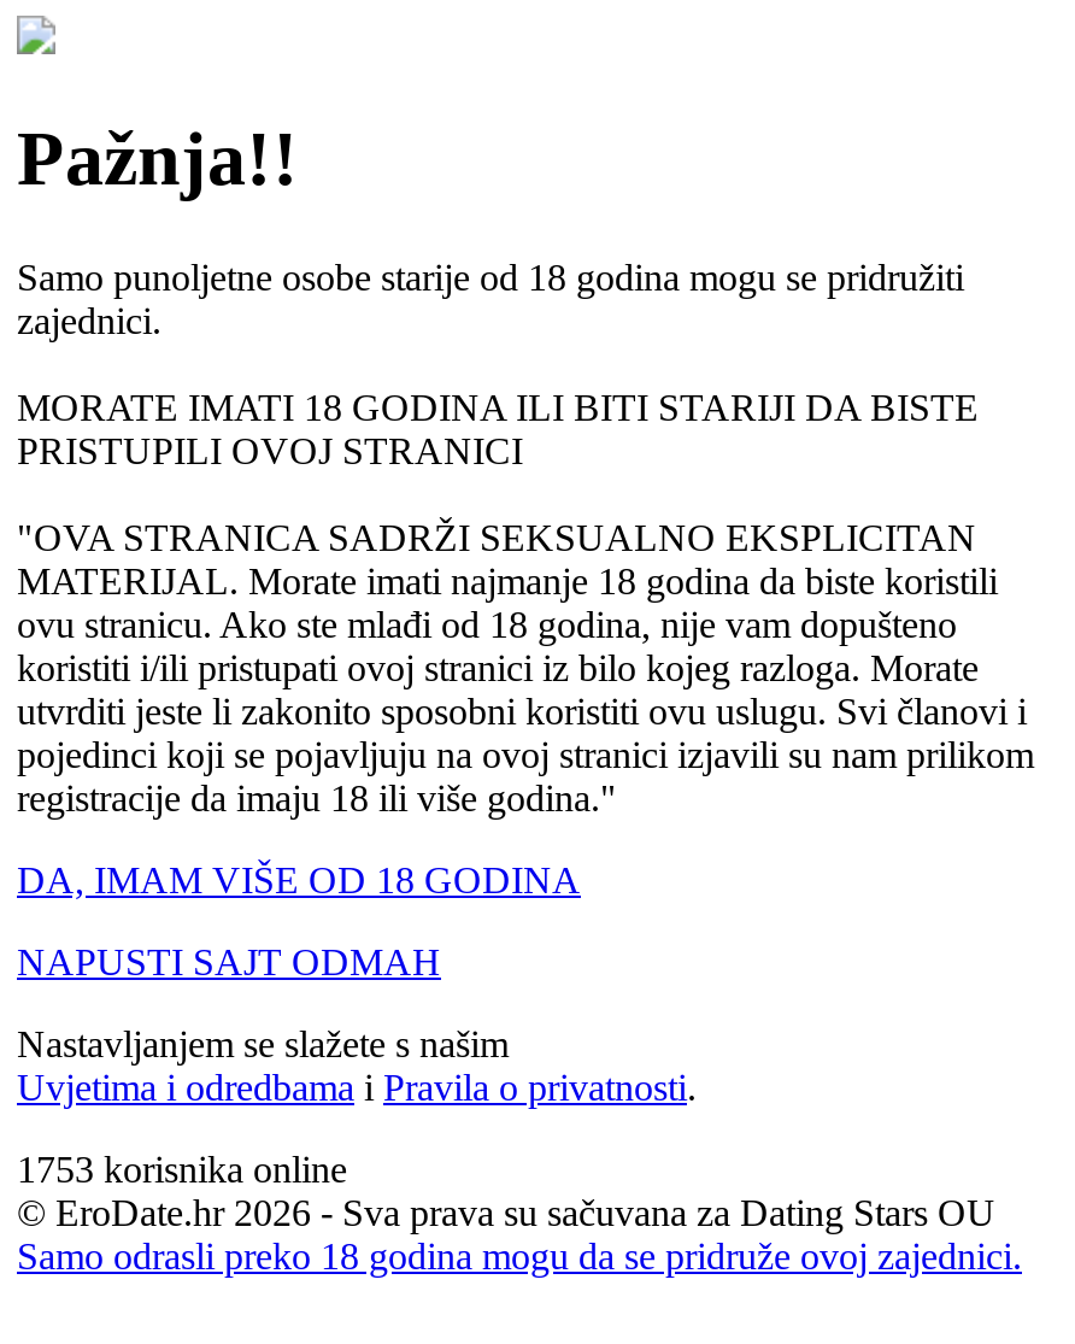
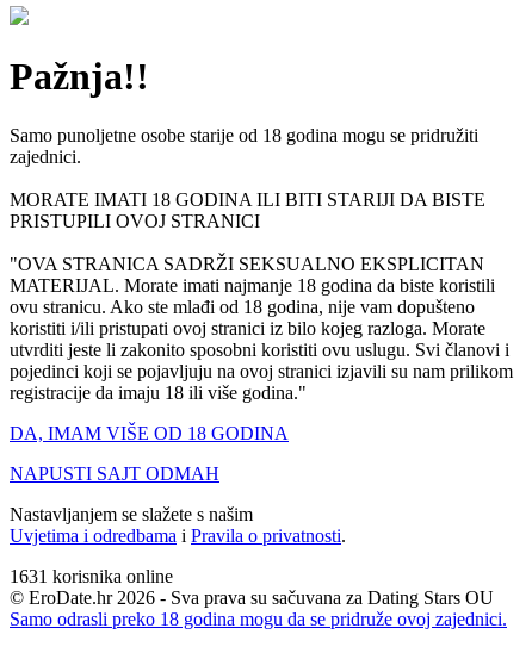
[17,1148,347,1189] 1753 korisnika online -> [10,566,173,586] 1631 korisnika online

